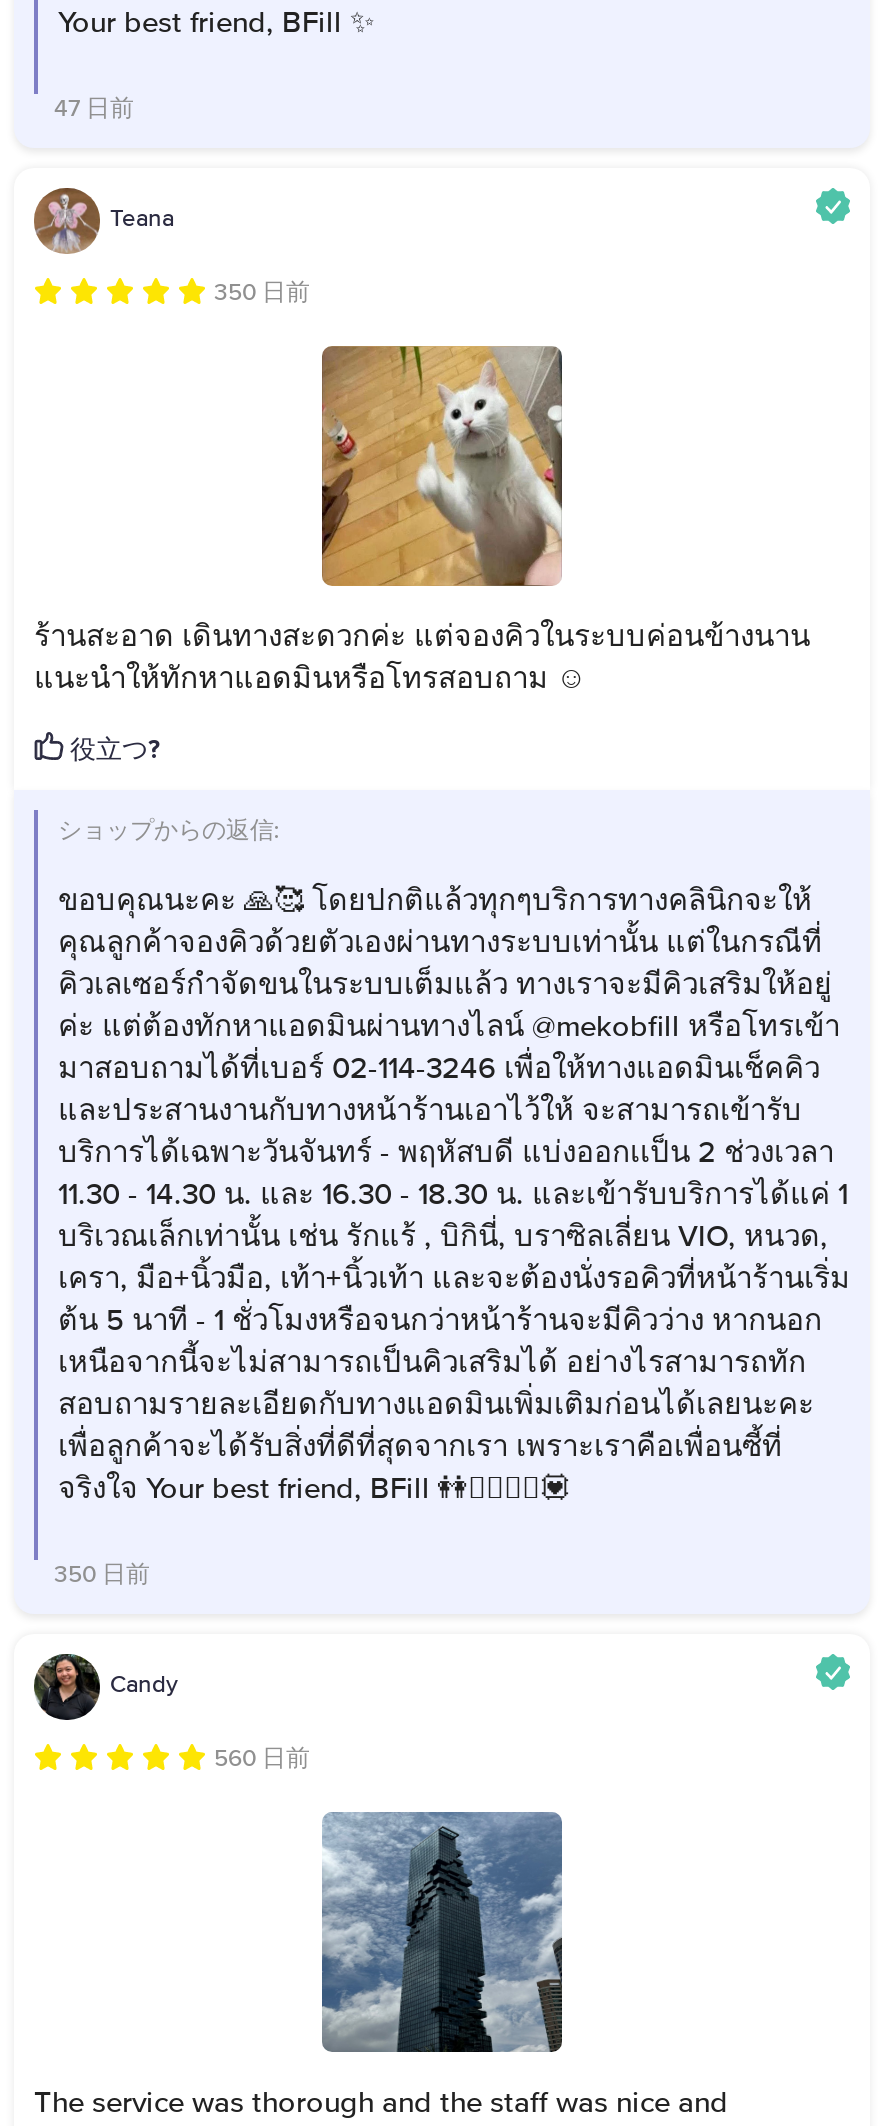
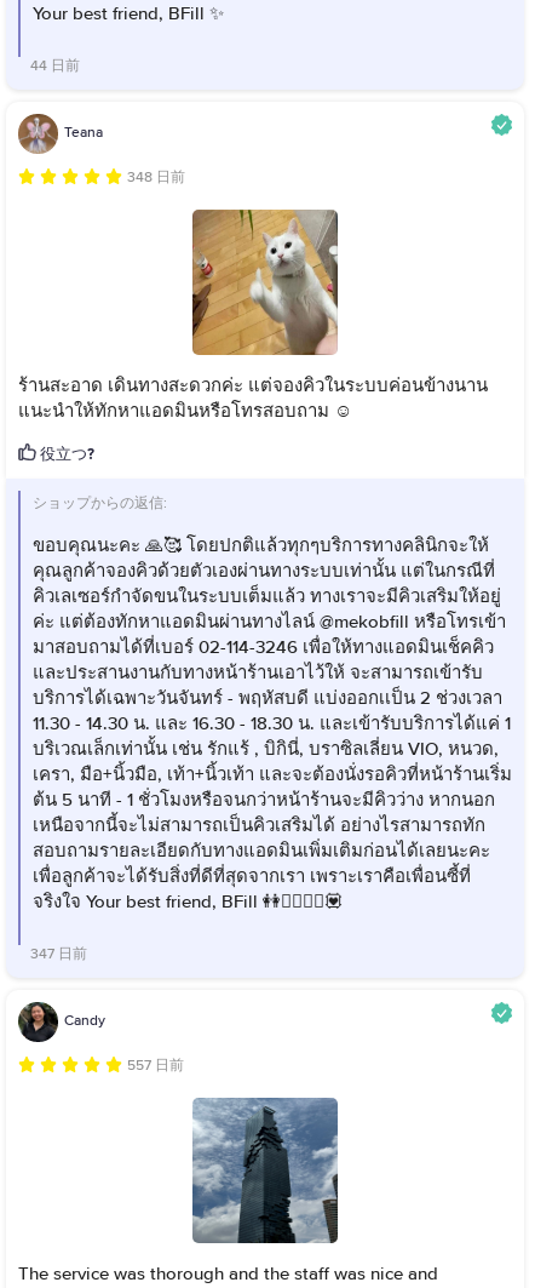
[54,97,134,121] 47 日前 -> [30,59,80,73] 44 日前
[214,281,310,305] 350 日前 -> [127,170,185,185] 348 日前
[54,1564,150,1588] 350 日前 -> [30,947,87,962] 347 日前
[214,1748,310,1772] 560 日前 -> [127,1059,184,1073] 557 日前

